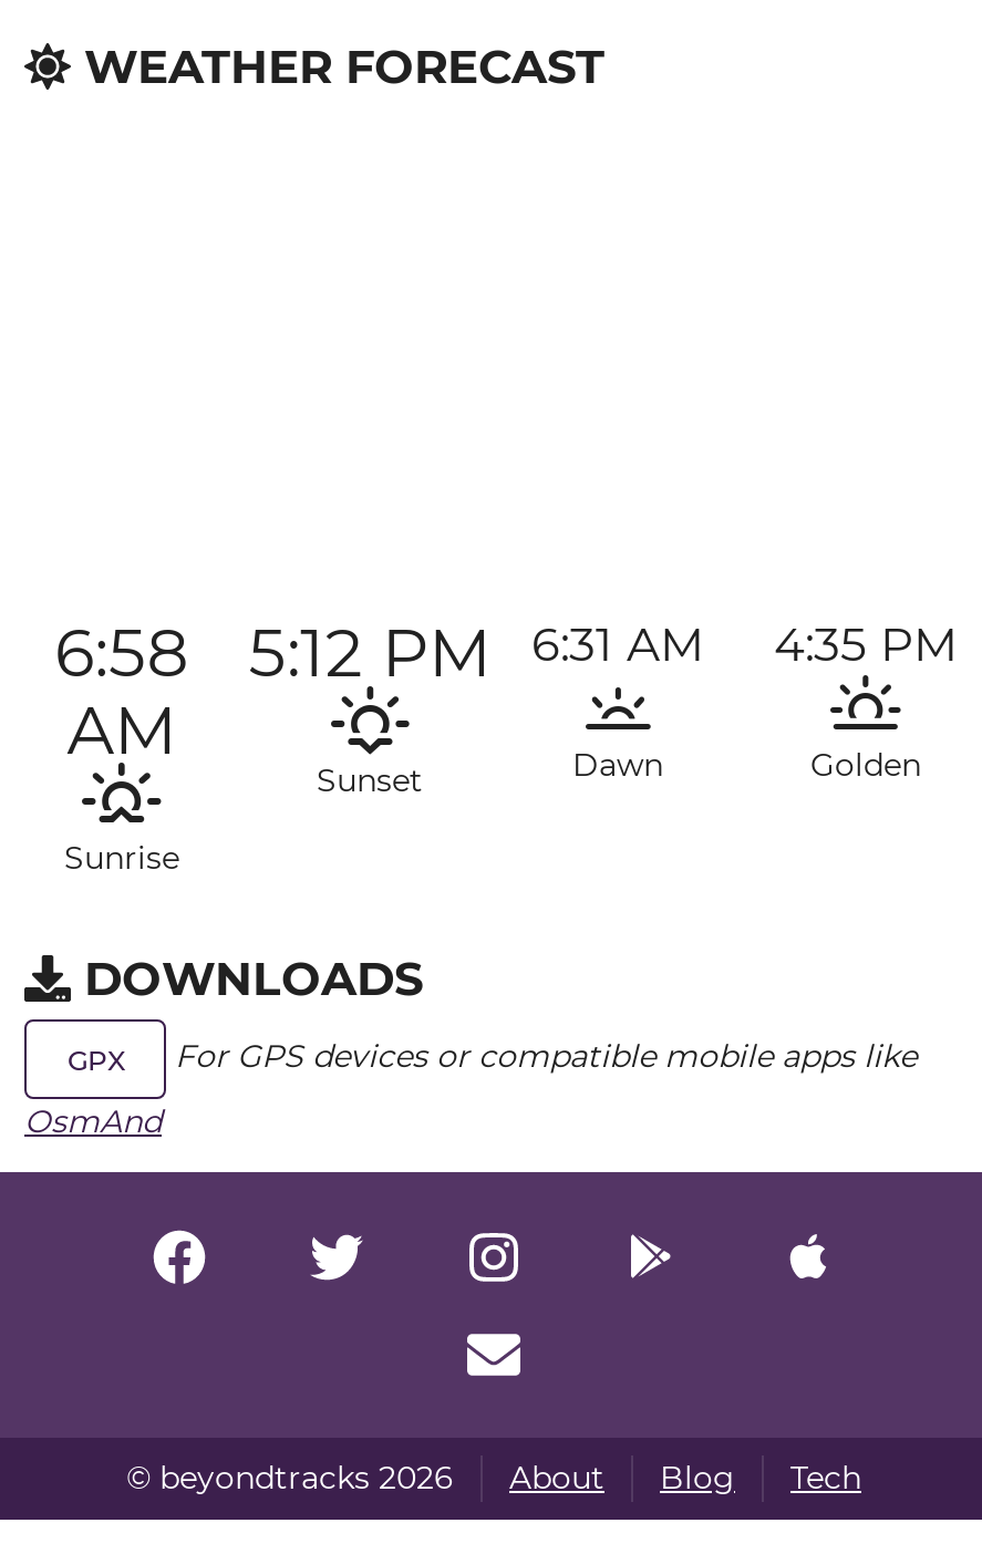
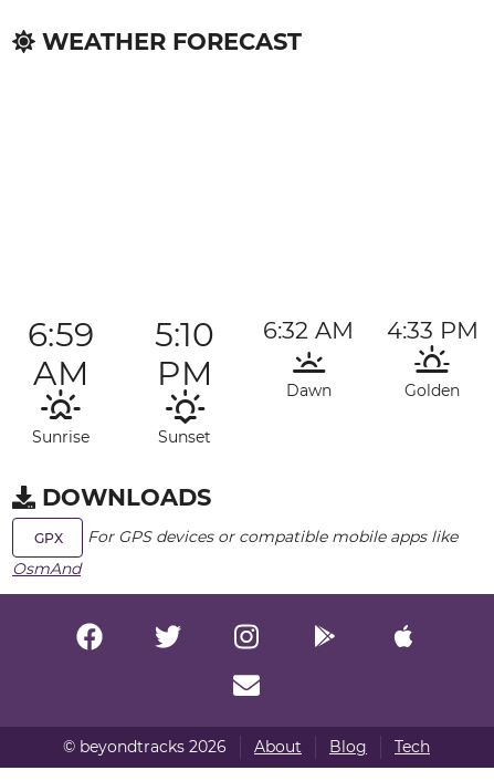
[54,613,189,692] 6:58 -> [28,314,94,354] 6:59
[248,613,491,692] 5:12 PM -> [154,314,215,393] 5:10 | PM
[531,617,704,672] 6:31 AM -> [263,317,354,344] 6:32 AM
[774,617,958,672] 4:35 PM -> [386,317,478,344] 4:33 PM
moved [317,761,423,801] -> [158,427,211,447]: Sunset

